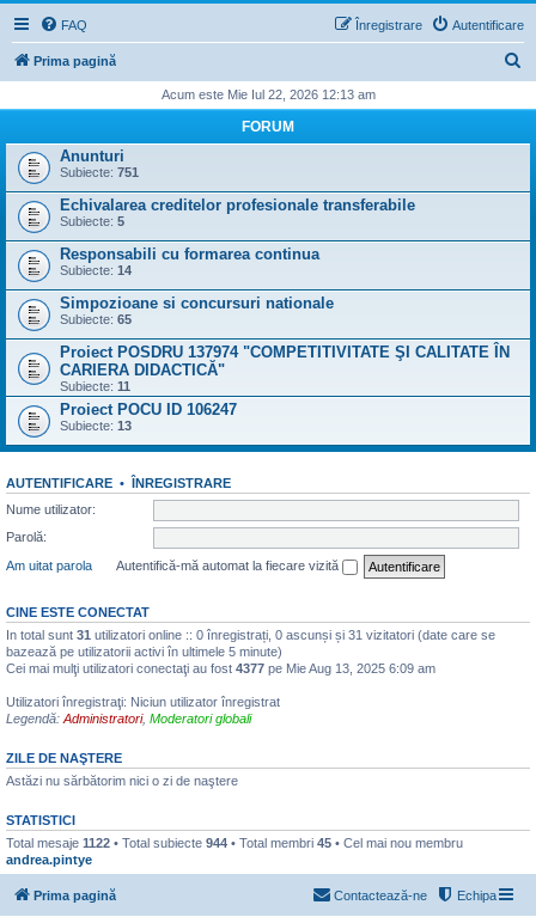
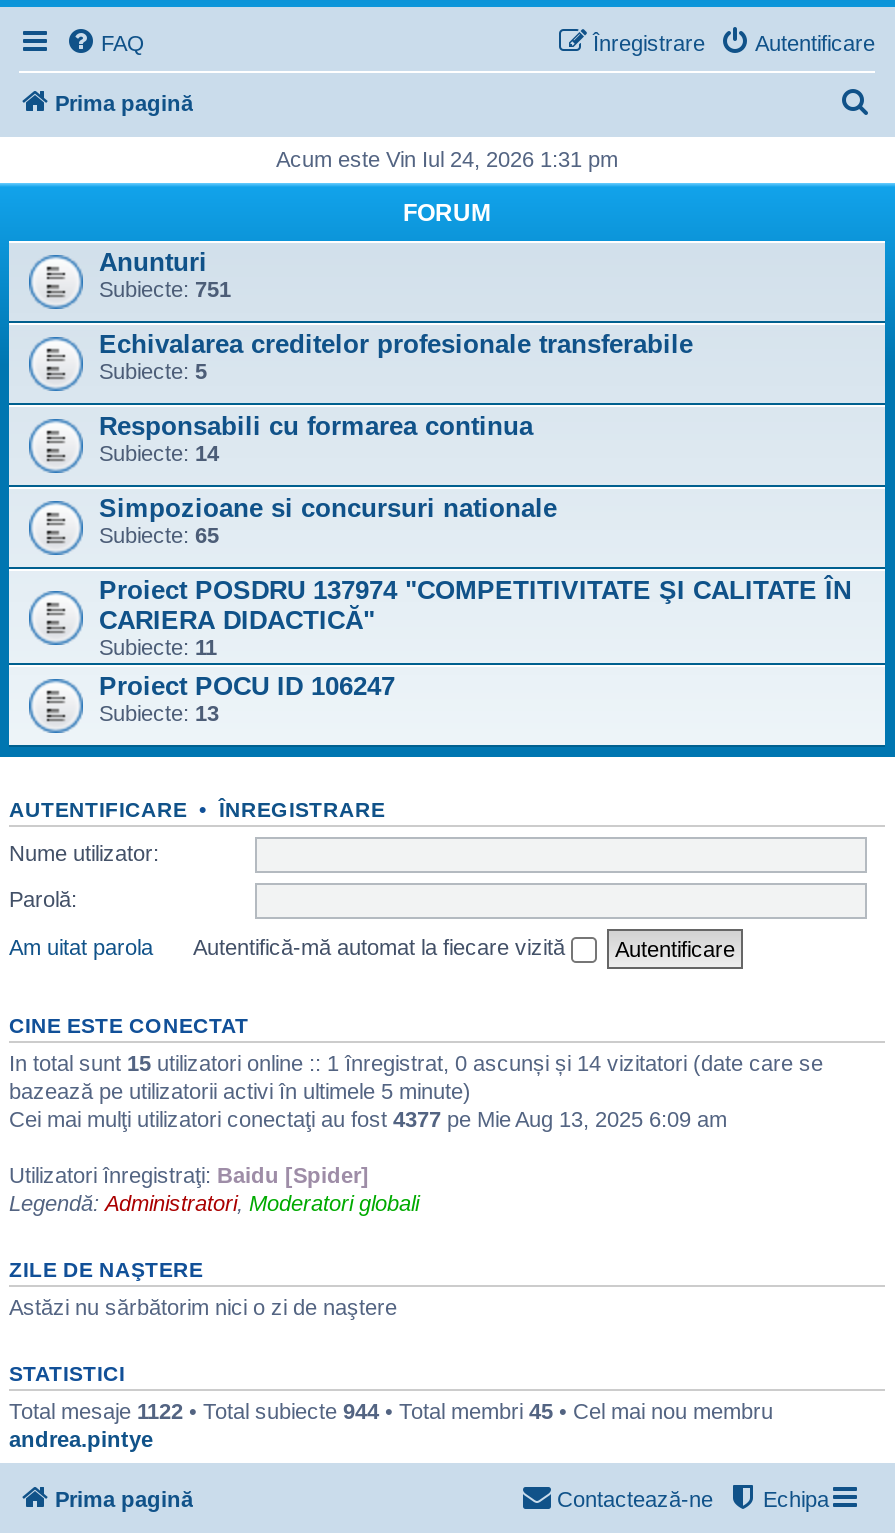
[161,87,375,102] Acum este Mie Iul 22, 2026 12:13 am -> [276,147,618,171] Acum este Vin Iul 24, 2026 1:31 pm
[6,627,495,641] In total sunt 31 utilizatori online :: 0 înregistrați, 0 ascunși și 31 vizitatori (date care se -> [9,1050,823,1074] In total sunt 15 utilizatori online :: 1 înregistrat, 0 ascunși și 14 vizitatori (date care se
[6,694,280,708] Utilizatori înregistraţi: Niciun utilizator înregistrat -> [9,1162,369,1186] Utilizatori înregistraţi: Baidu [Spider]

